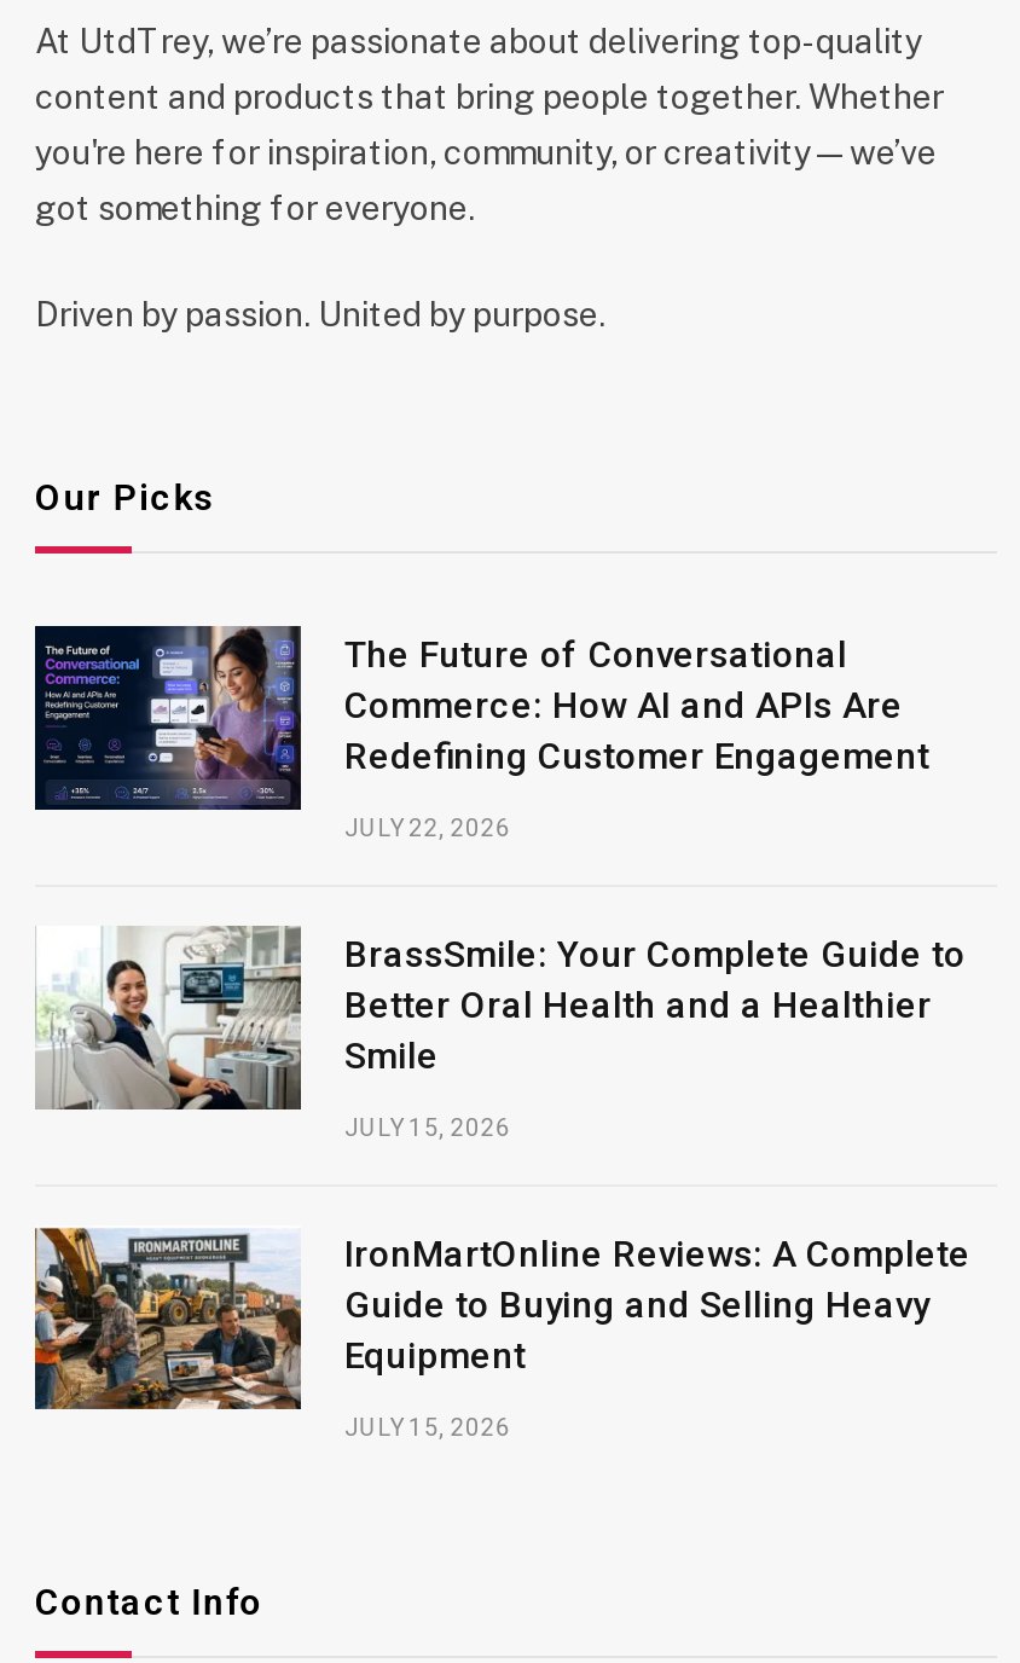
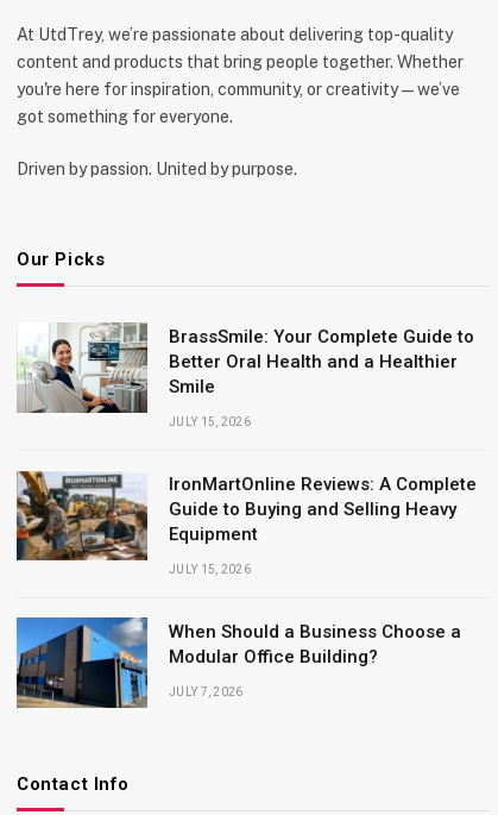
[33,624,929,841] [image] | The Future of Conversational | Commerce: How AI and APIs Are | Redefining Customer Engagement | JULY 22, 2026 -> none
moved [33,921,970,1440] -> [15,320,477,576]: [image] | BrassSmile: Your Complete Guide to | Better Oral Health and a Healthier | ... | Equipment | JULY 15, 2026
none -> [15,616,461,709] [image] | When Should a Business Choose a | Modular Office Building? | JULY 7, 2026

